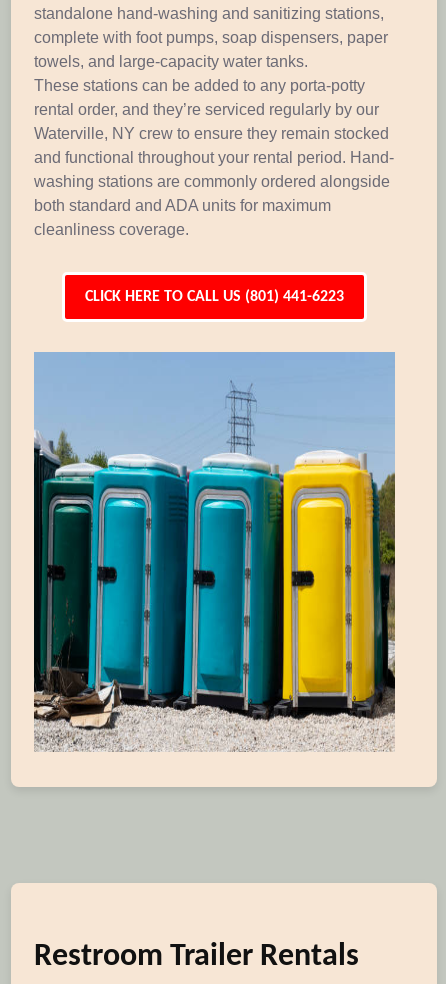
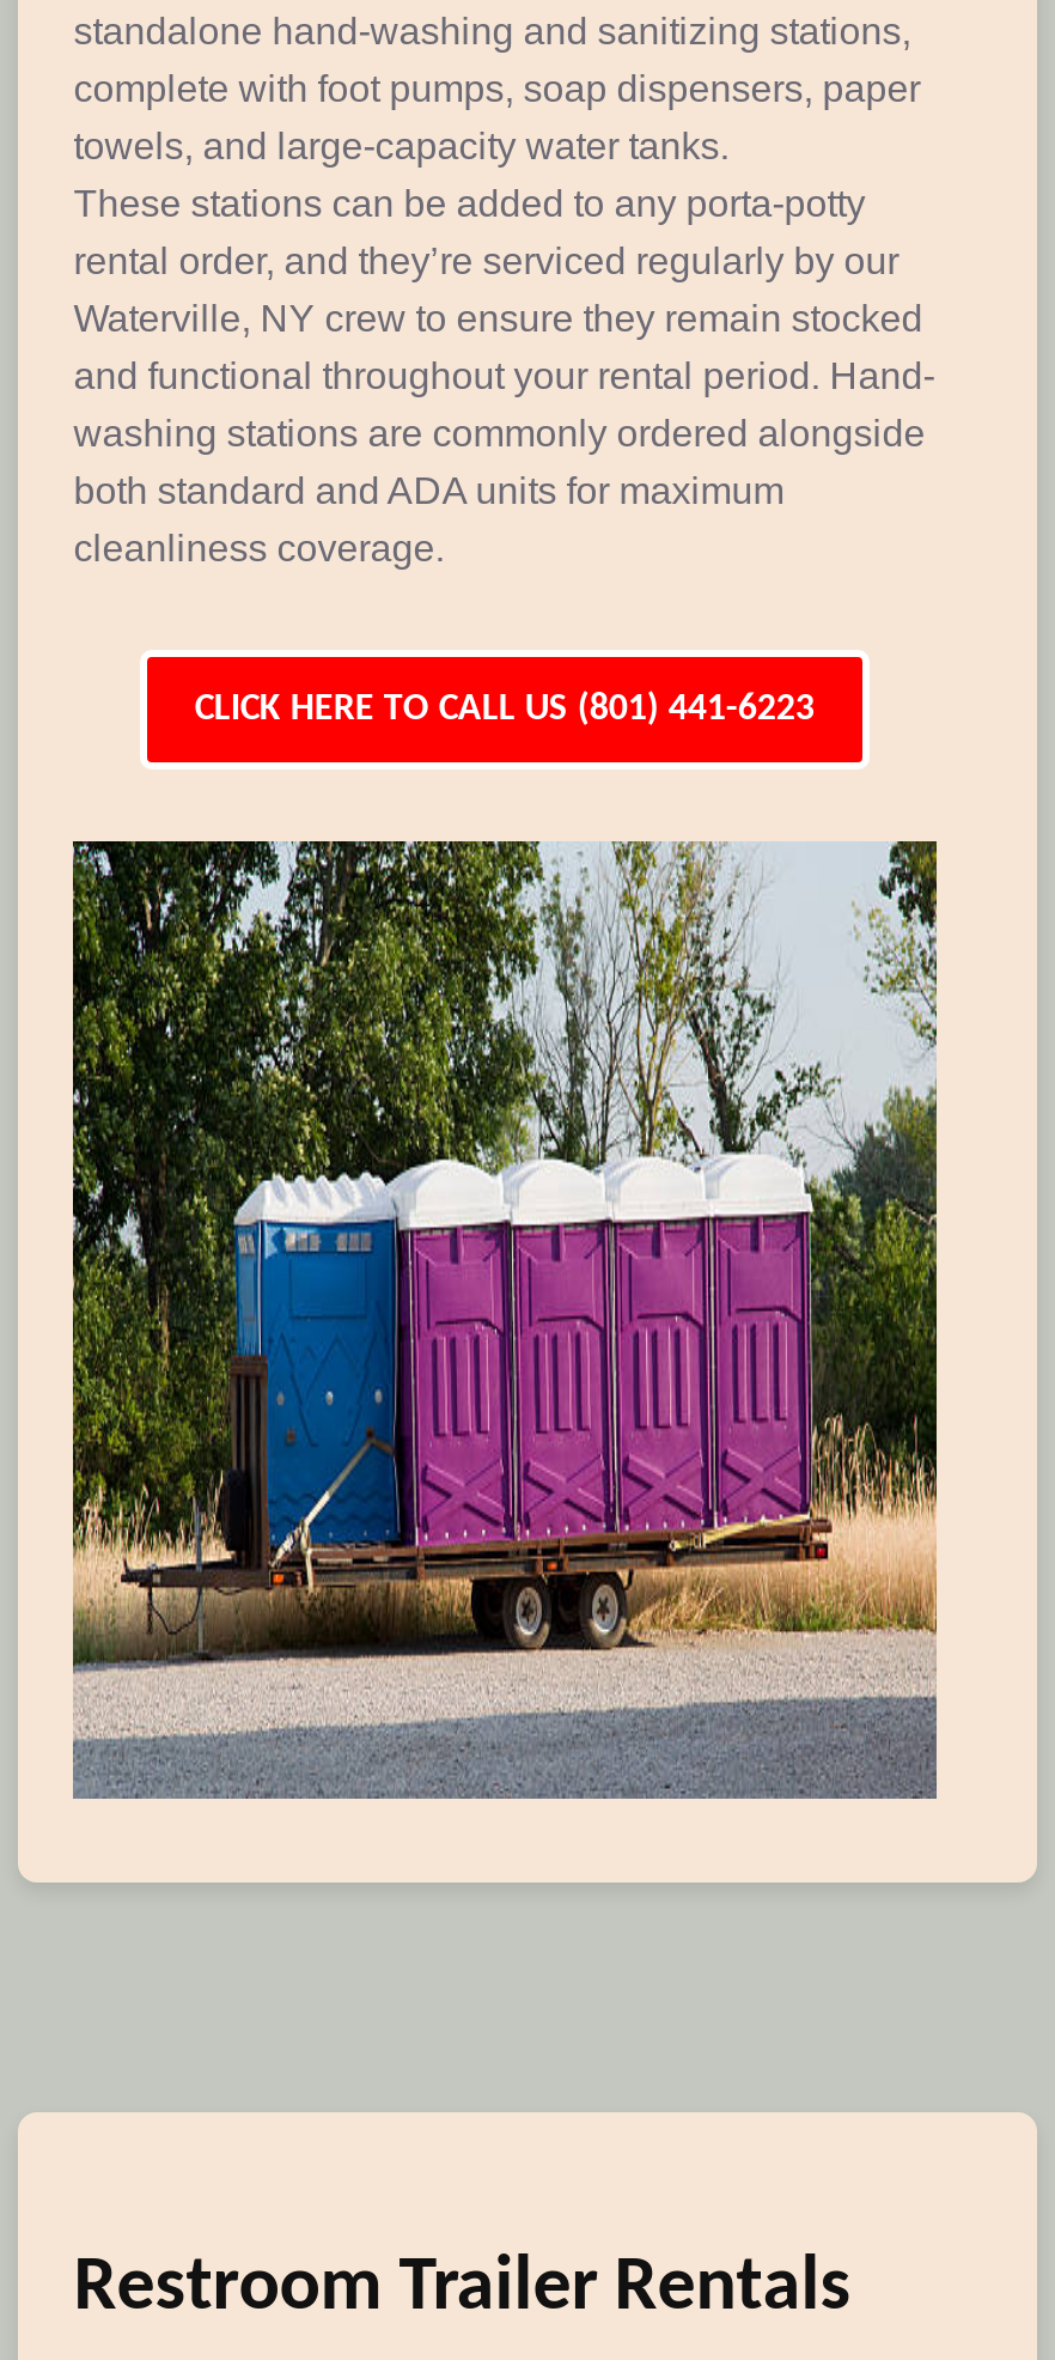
[33,352,396,751] [image] -> [71,839,939,1799] [image]

